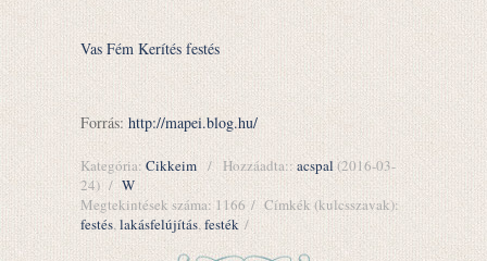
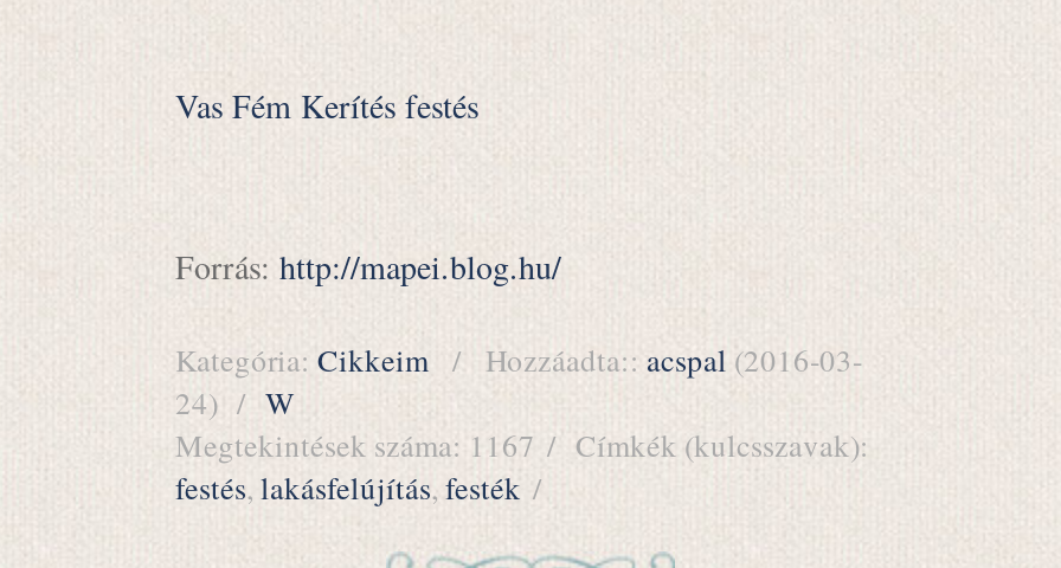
[80,195,246,214] Megtekintések száma: 1166 -> [175,424,535,466] Megtekintések száma: 1167

